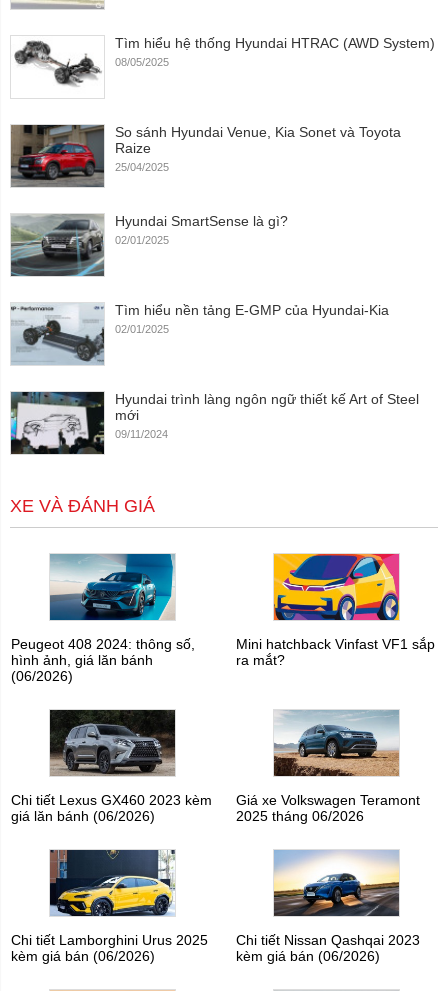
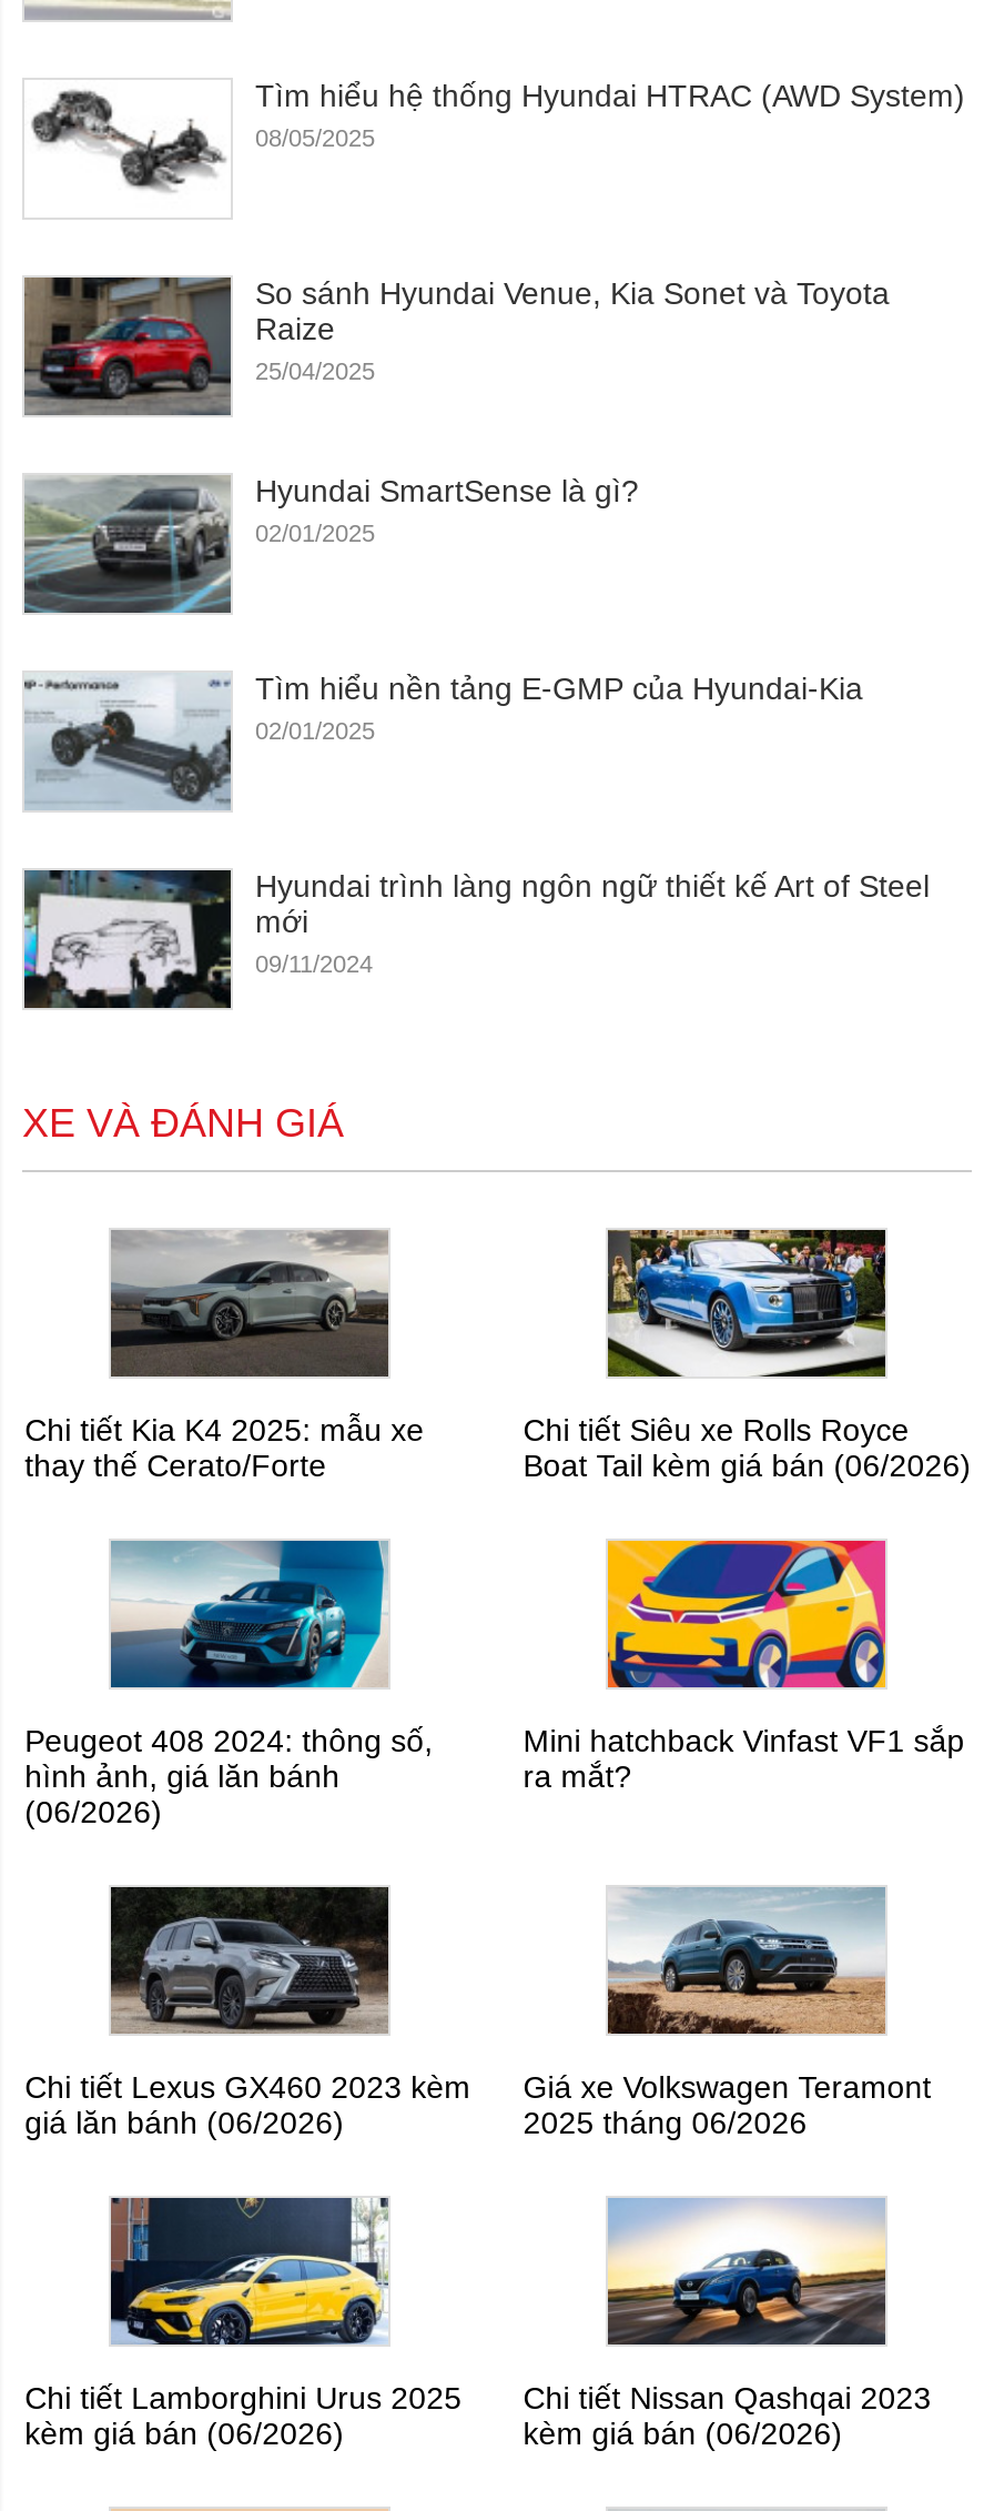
none -> [25,1228,424,1483] [image] | Chi tiết Kia K4 2025: mẫu xe | thay thế Cerato/Forte
none -> [523,1228,971,1483] [image] | Chi tiết Siêu xe Rolls Royce | Boat Tail kèm giá bán (06/2026)

